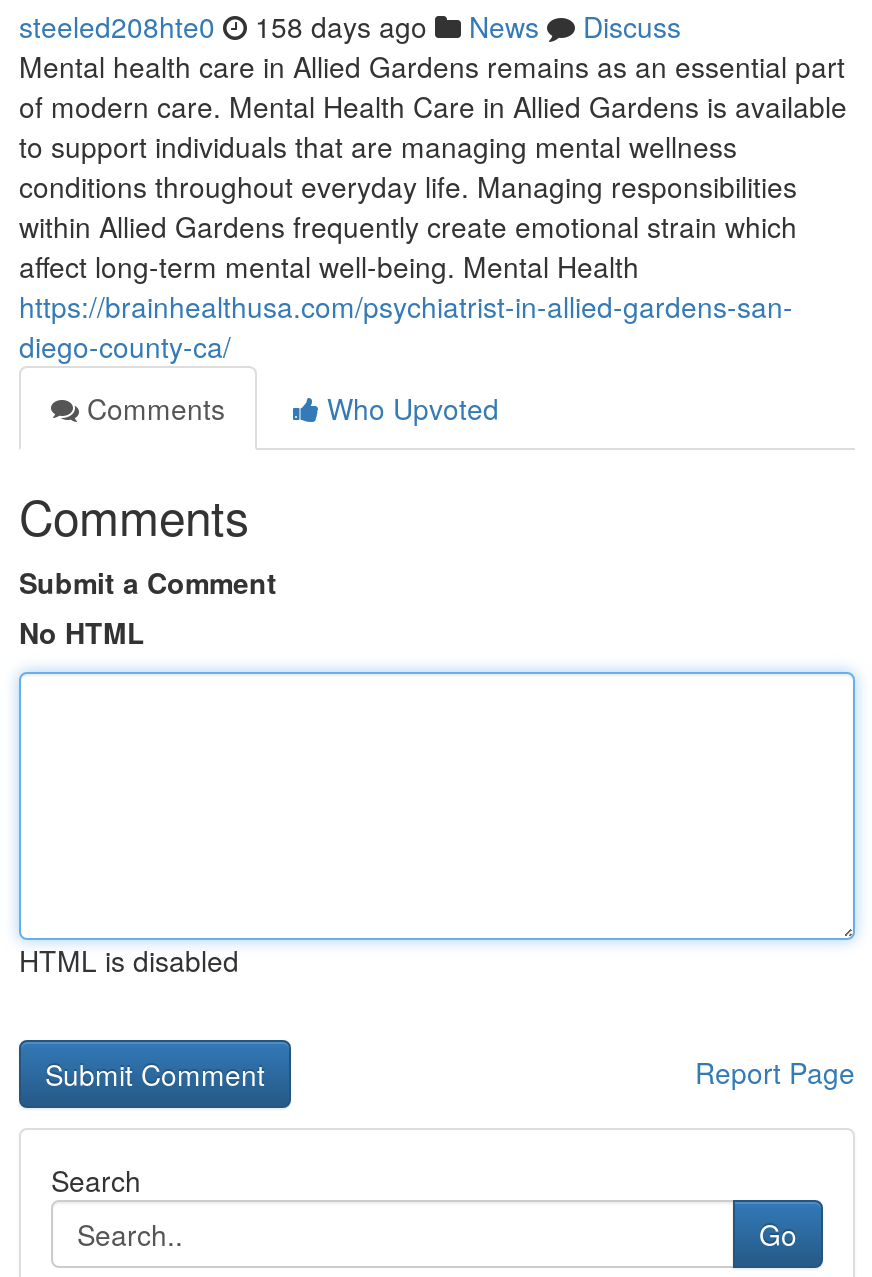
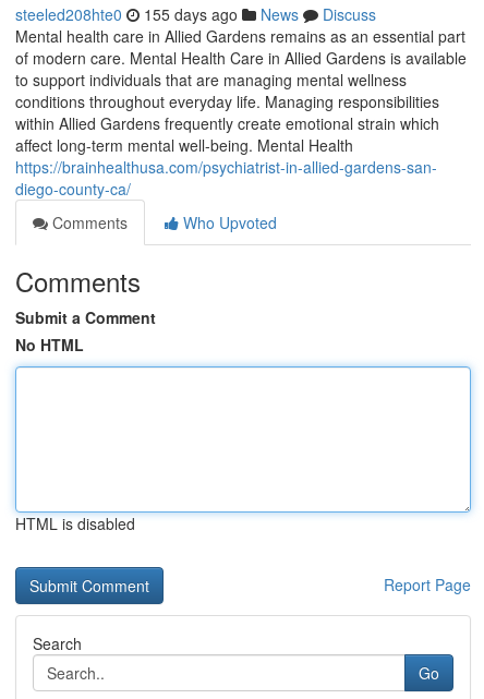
[19,6,681,46] steeled208hte0 158 days ago News Discuss -> [15,3,376,25] steeled208hte0 155 days ago News Discuss

